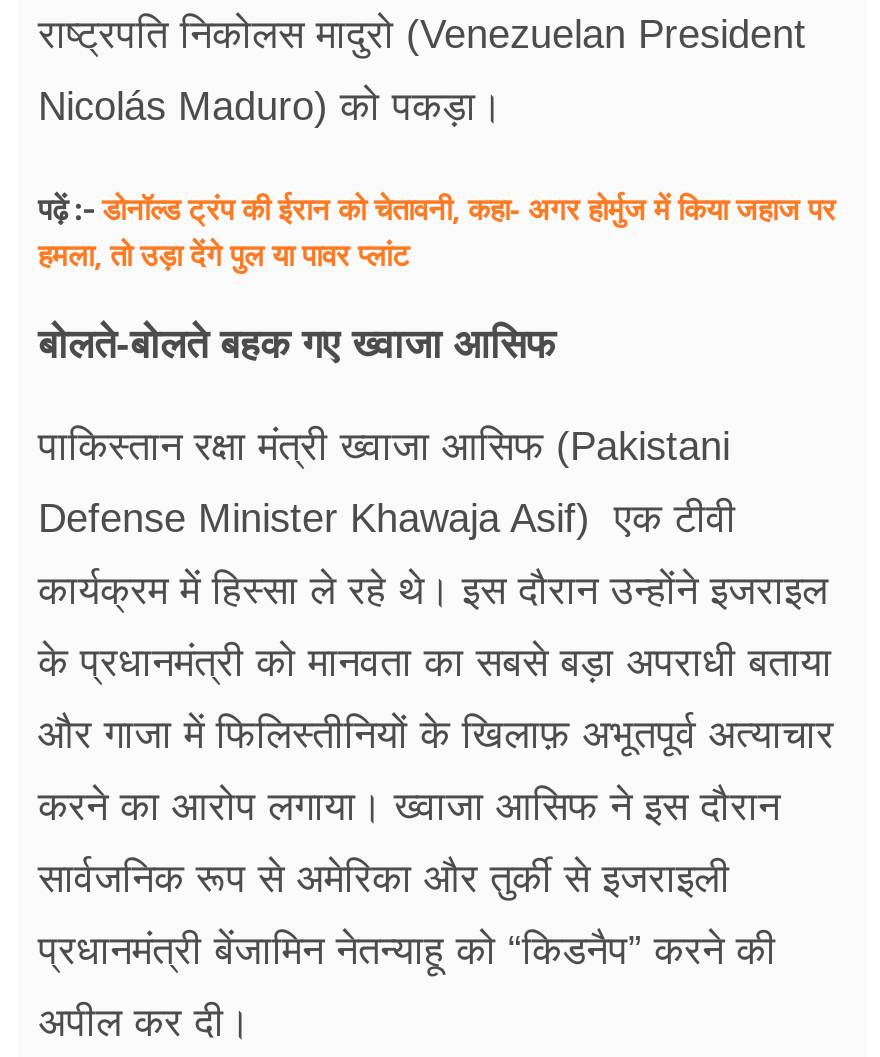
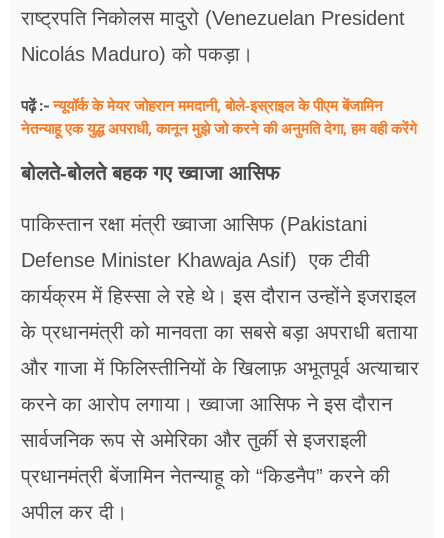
[38,188,836,274] पढ़ें :- डोनॉल्ड ट्रंप की ईरान को चेतावनी, कहा- अगर होर्मुज में किया जहाज पर | हमला, तो उड़ा देंगे पुल या पावर प्लांट -> [21,95,417,138] पढ़ें :- न्यूयॉर्क के मेयर जोहरान ममदानी, बोले-इस्राइल के पीएम बेंजामिन | नेतन्याहू एक युद्ध अपराधी, कानून मुझे जो करने की अनुमति देगा, हम वही करेंगे

